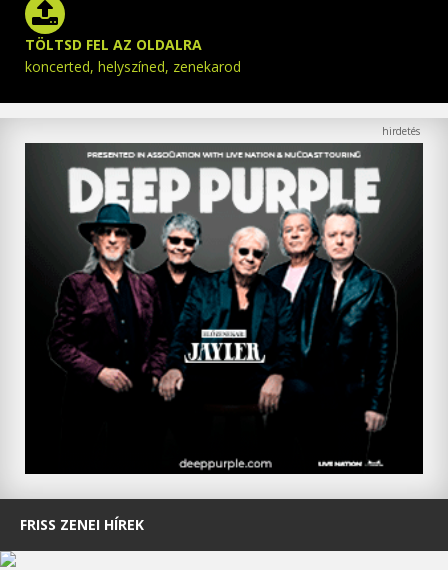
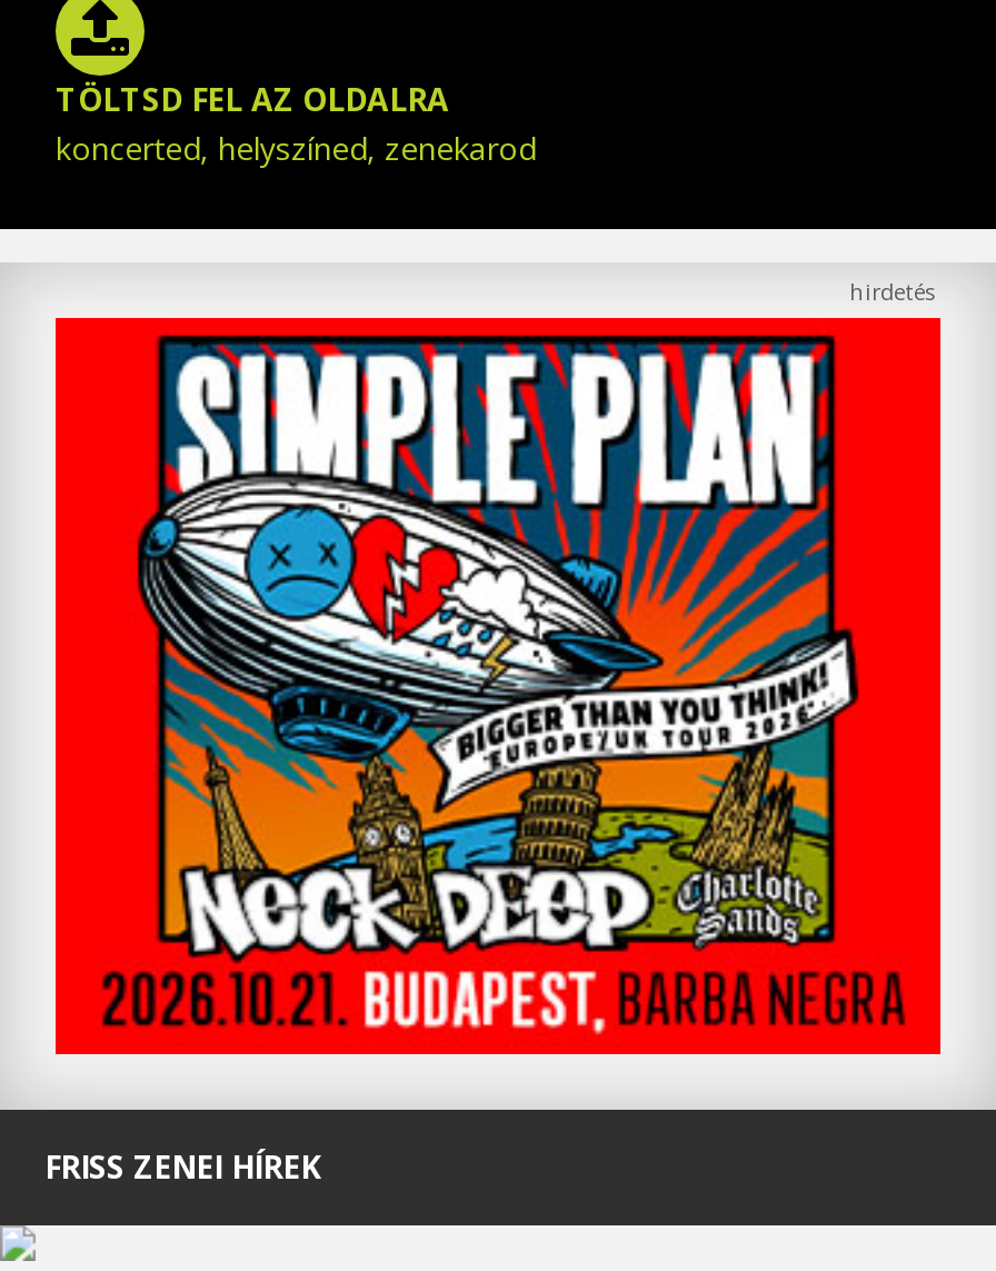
[24,142,424,475] [image] -> [53,316,943,1056] [image]

